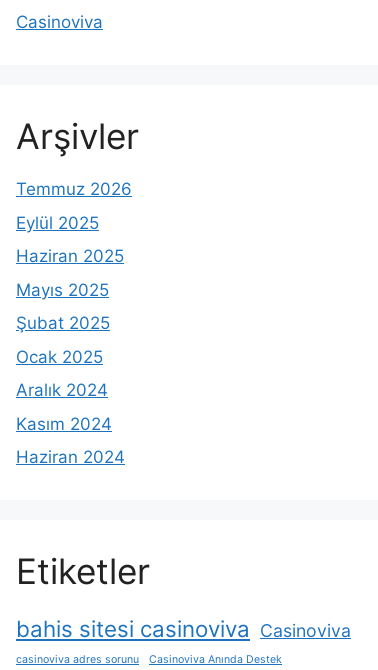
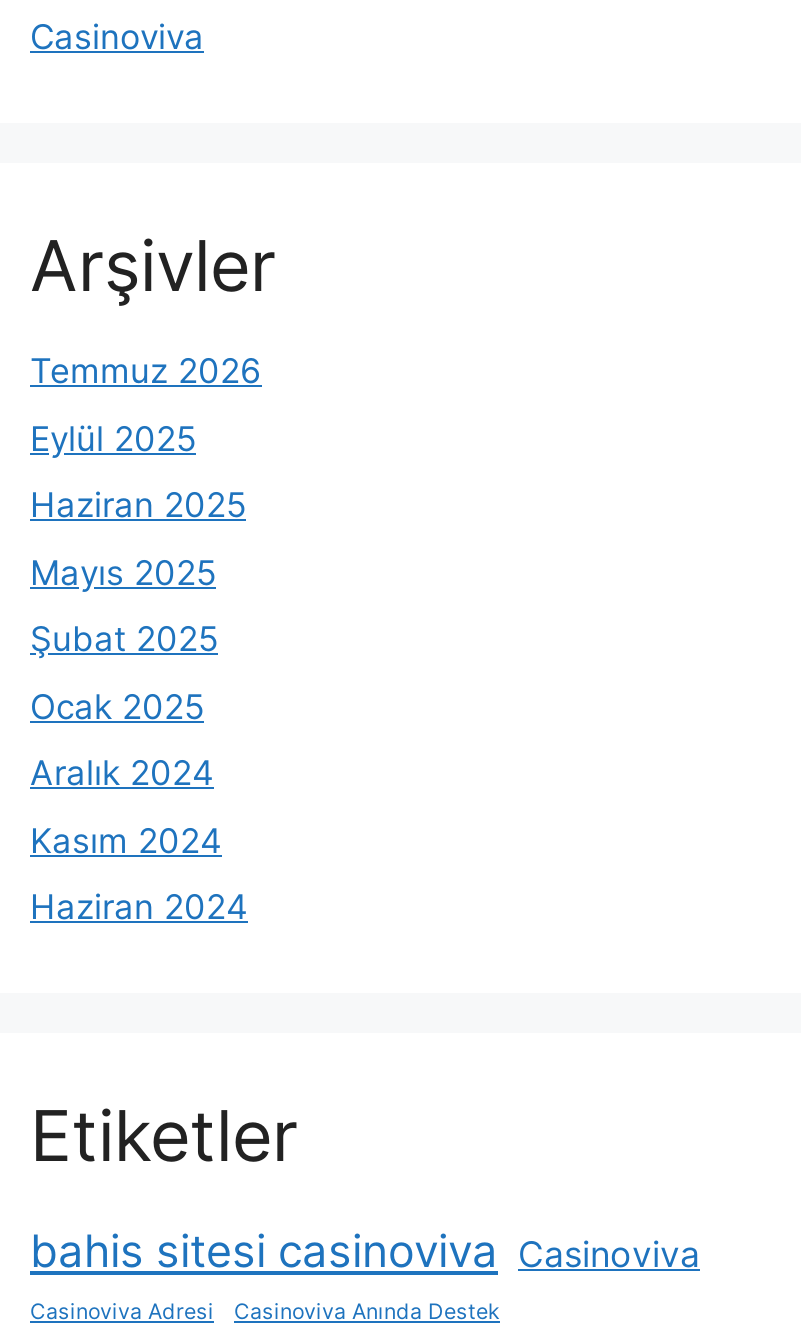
[16,653,139,666] casinoviva adres sorunu -> [30,1300,214,1326] Casinoviva Adresi

